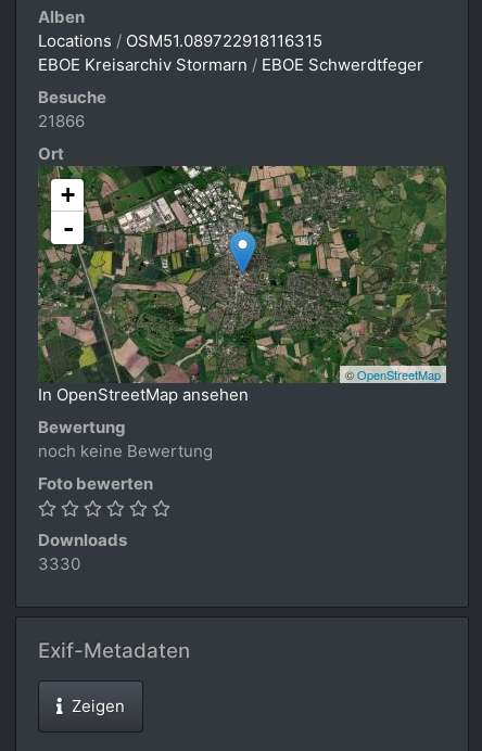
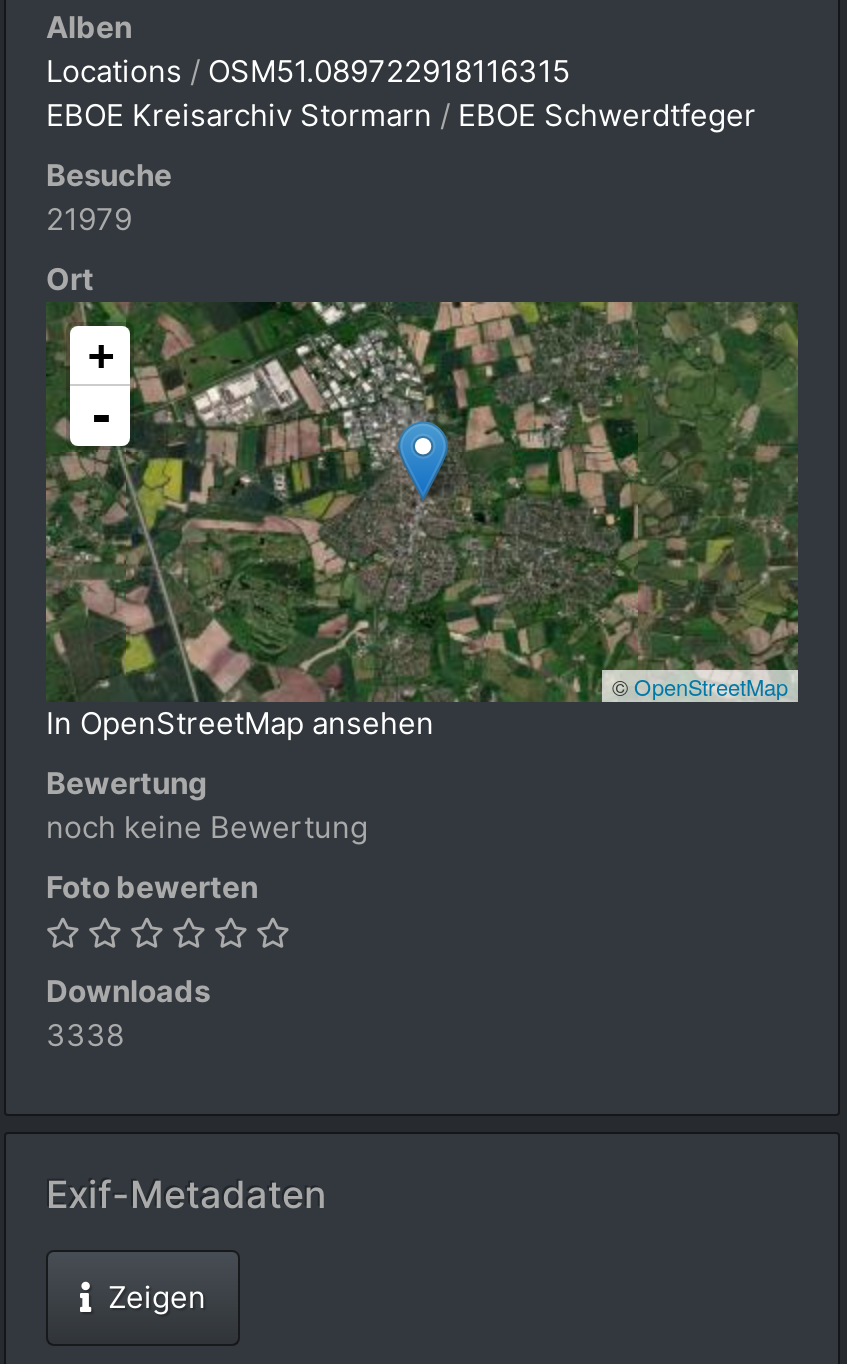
[38,111,85,132] 21866 -> [46,201,132,239] 21979
[38,554,80,575] 3330 -> [46,1017,124,1055] 3338

